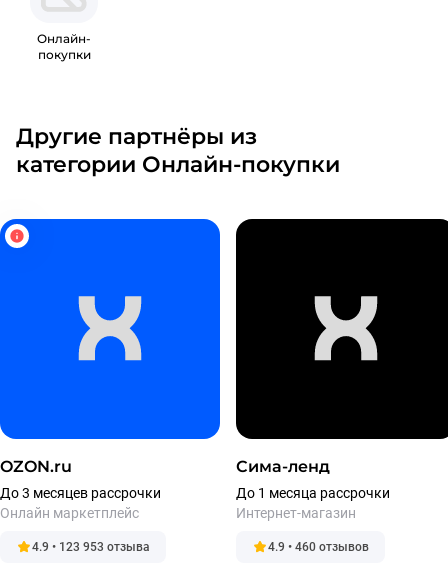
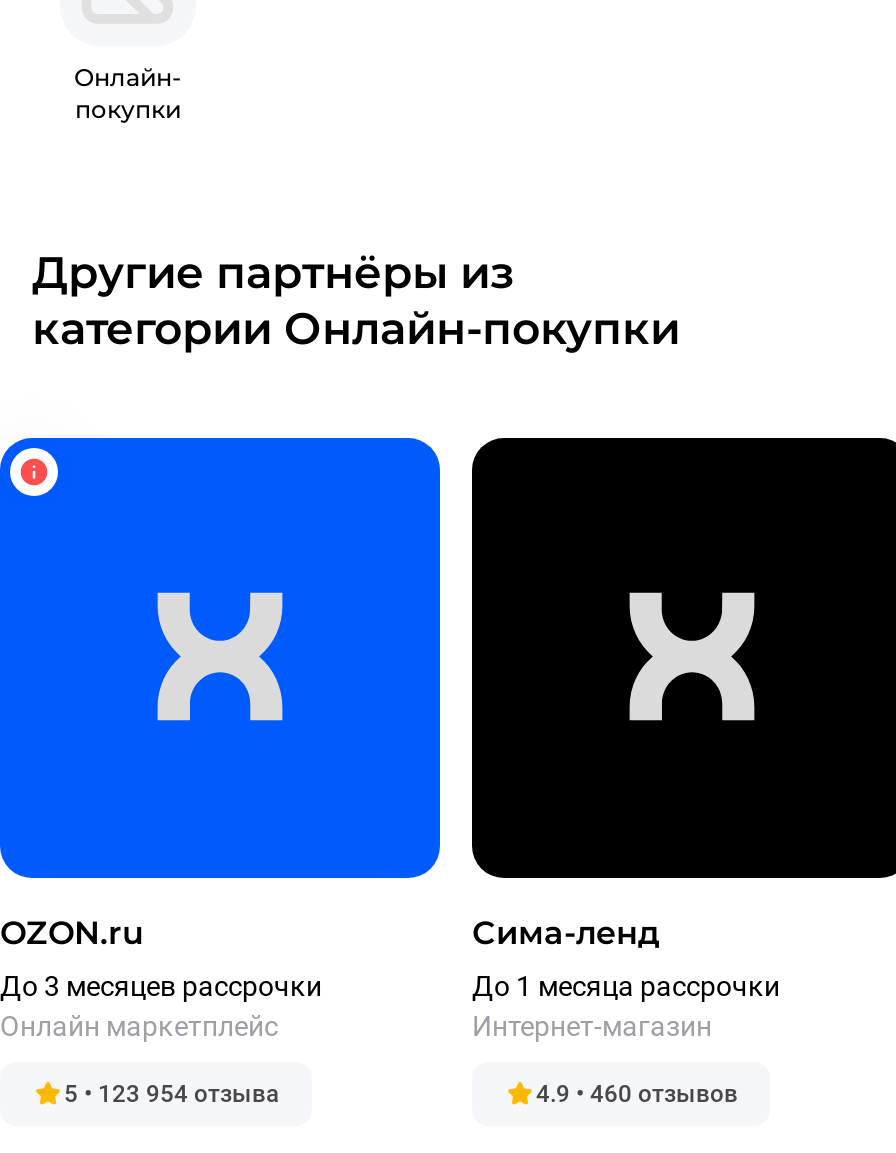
[32,540,150,554] 4.9 • 123 953 отзыва -> [64,1080,280,1108] 5 • 123 954 отзыва

